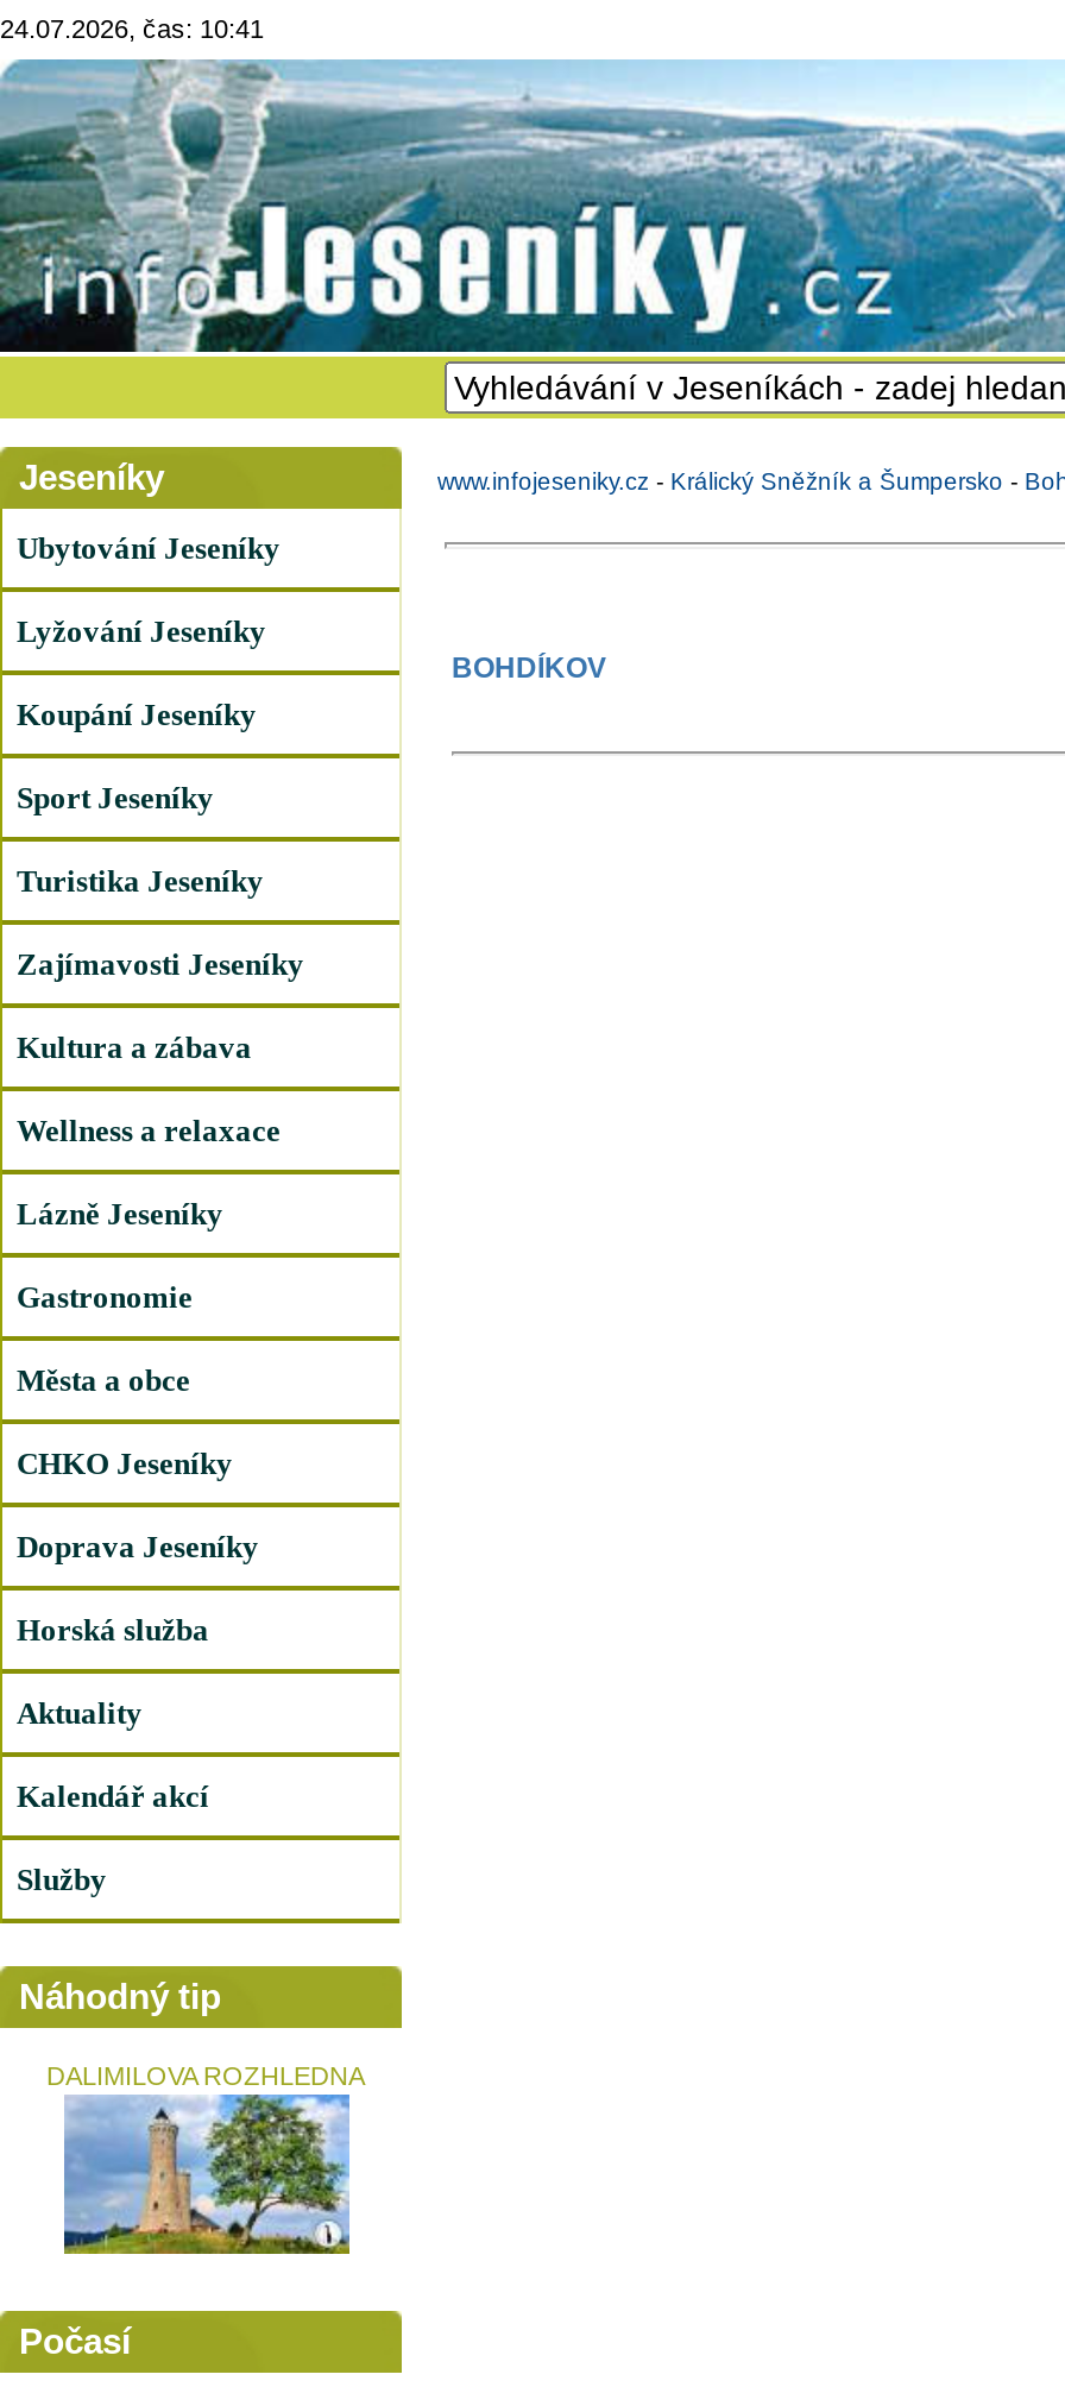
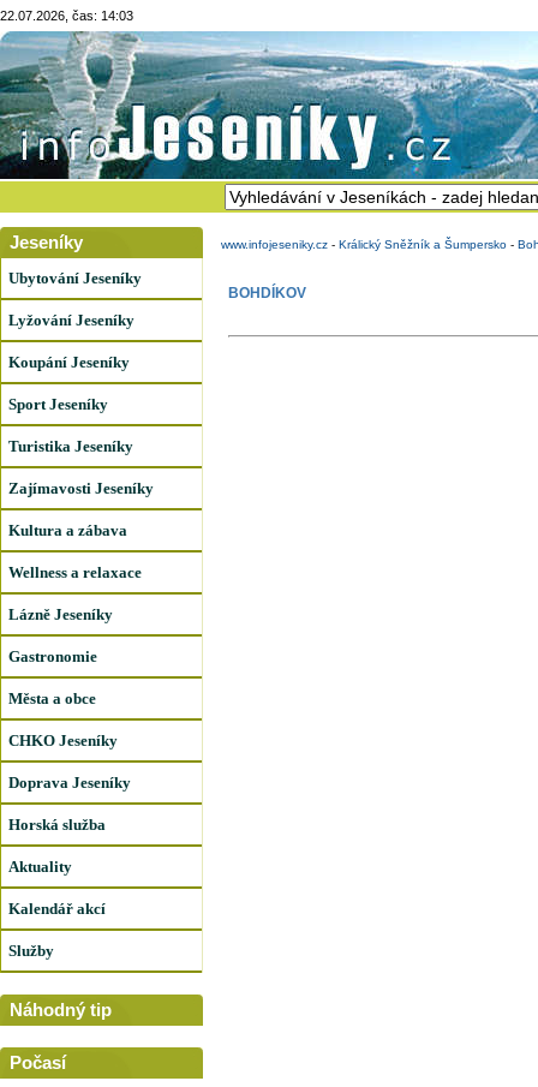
[0,14,264,43] 24.07.2026, čas: 10:41 -> [0,8,133,23] 22.07.2026, čas: 14:03
[46,2061,365,2090] DALIMILOVA ROZHLEDNA -> none
[62,2109,352,2256] [image] -> none

